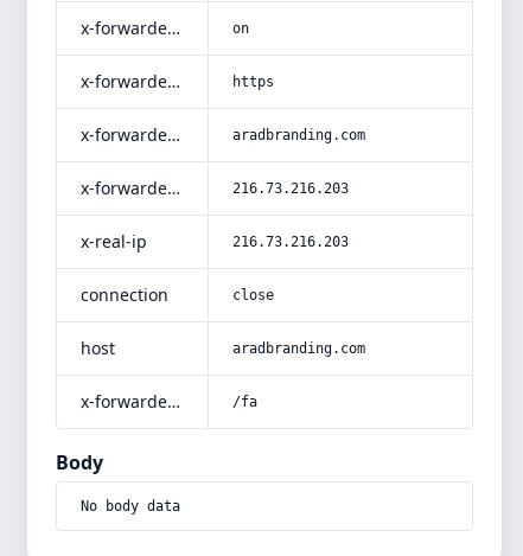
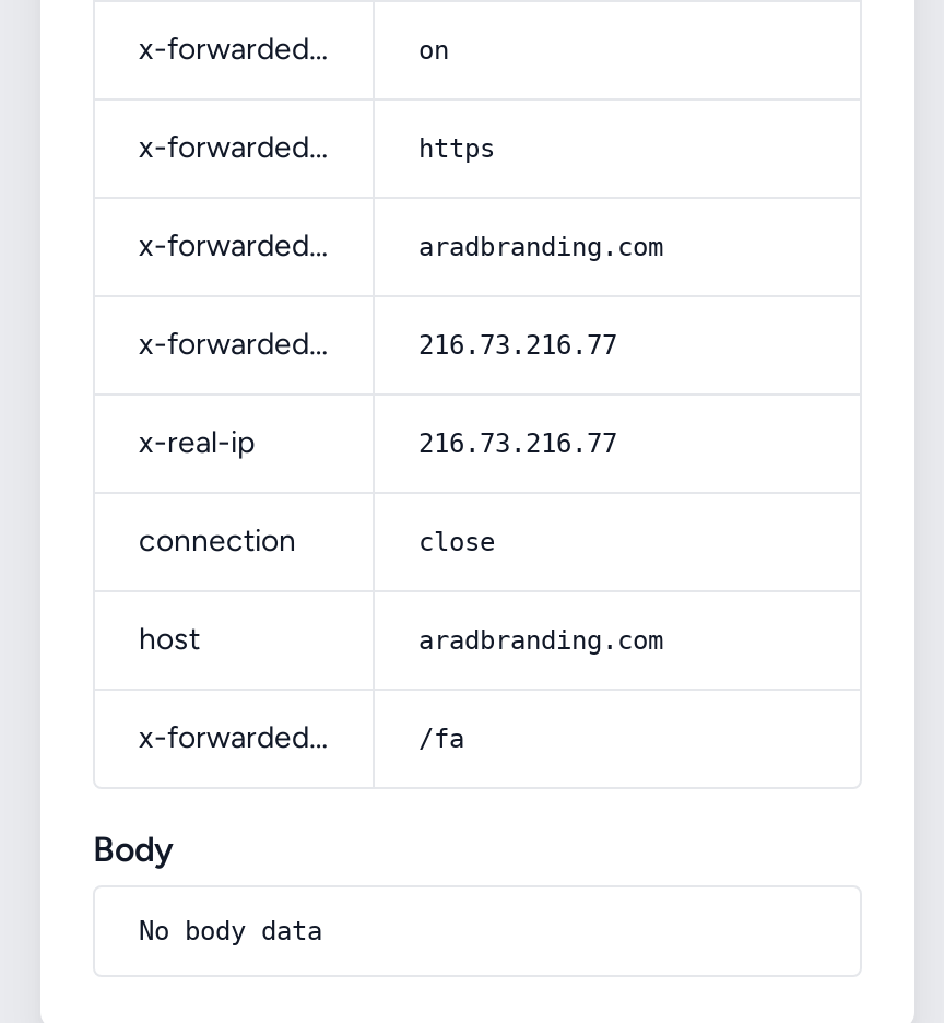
[232,180,349,197] 216.73.216.203 -> [418,330,617,361] 216.73.216.77
[232,234,349,250] 216.73.216.203 -> [418,428,617,459] 216.73.216.77

